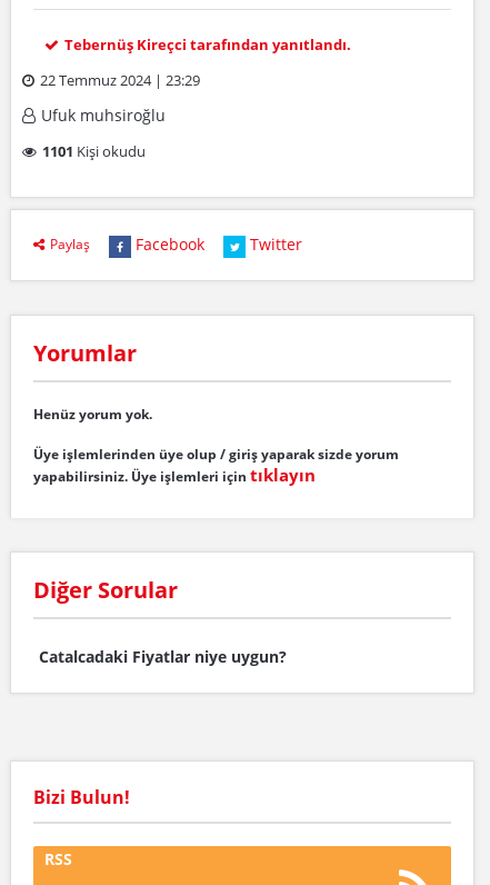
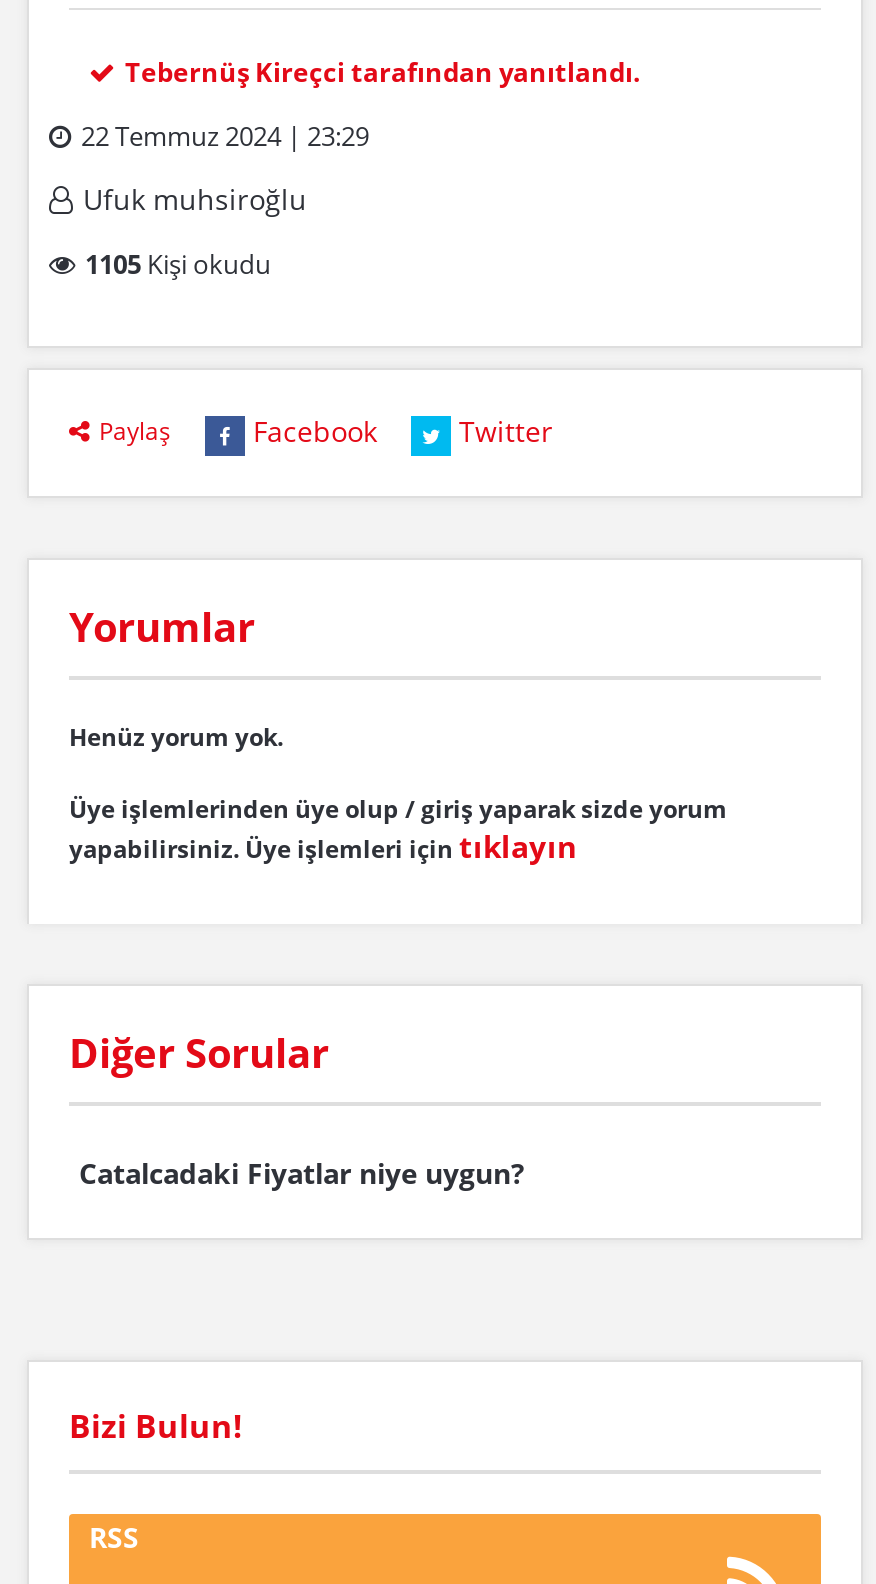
[42,141,146,161] 1101 Kişi okudu -> [85,246,271,282] 1105 Kişi okudu

